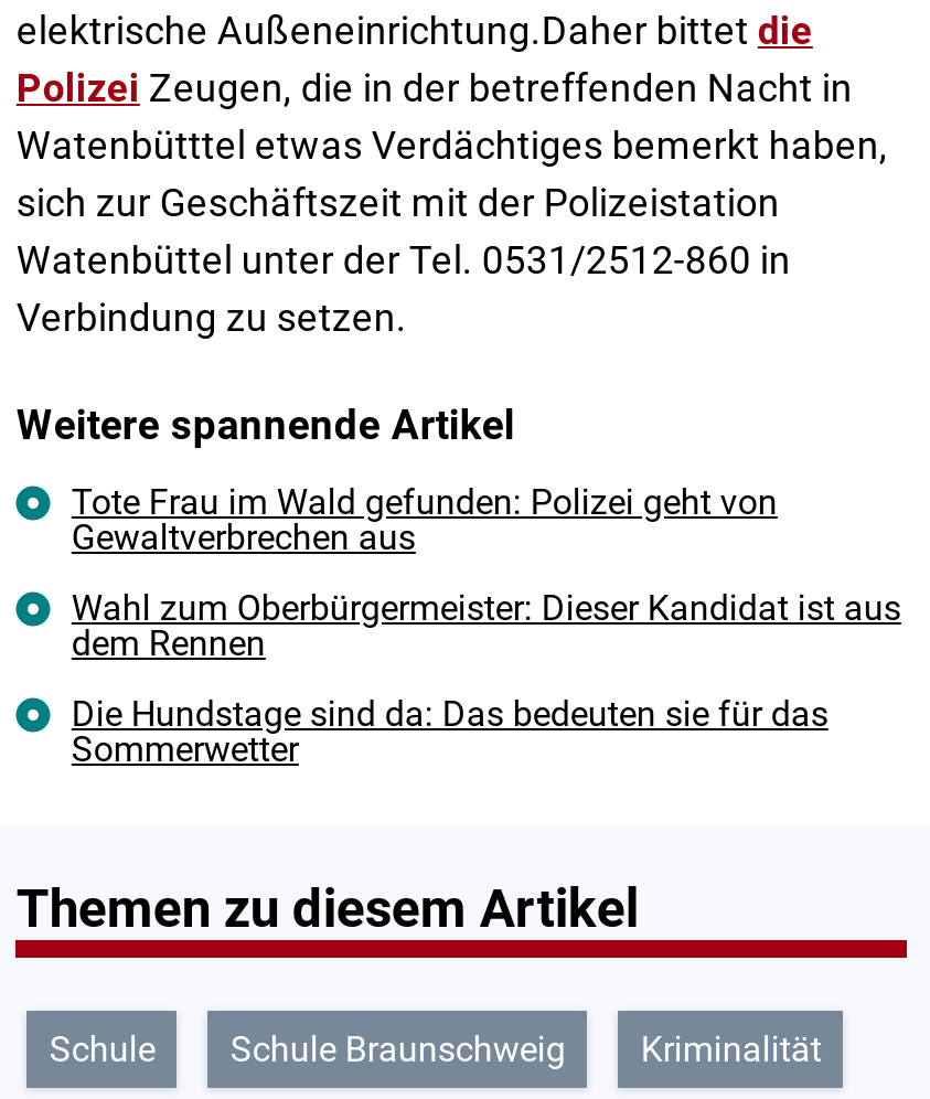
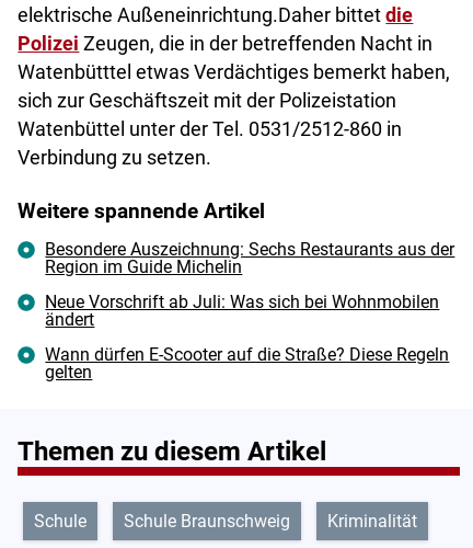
[71,482,778,559] Tote Frau im Wald gefunden: Polizei geht von | Gewaltverbrechen aus -> [45,239,455,278] Besondere Auszeichnung: Sechs Restaurants aus der | Region im Guide Michelin
[71,588,901,665] Wahl zum Oberbürgermeister: Dieser Kandidat ist aus | dem Rennen -> [45,292,439,330] Neue Vorschrift ab Juli: Was sich bei Wohnmobilen | ändert
[71,694,828,771] Die Hundstage sind da: Das bedeuten sie für das | Sommerwetter -> [45,344,449,383] Wann dürfen E-Scooter auf die Straße? Diese Regeln | gelten

